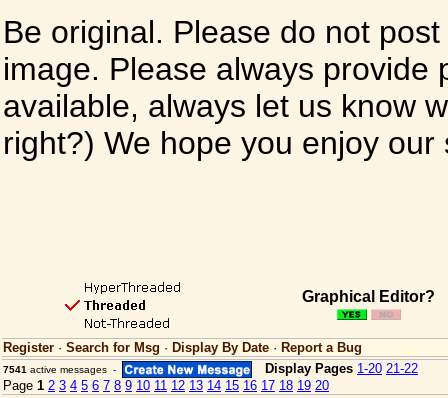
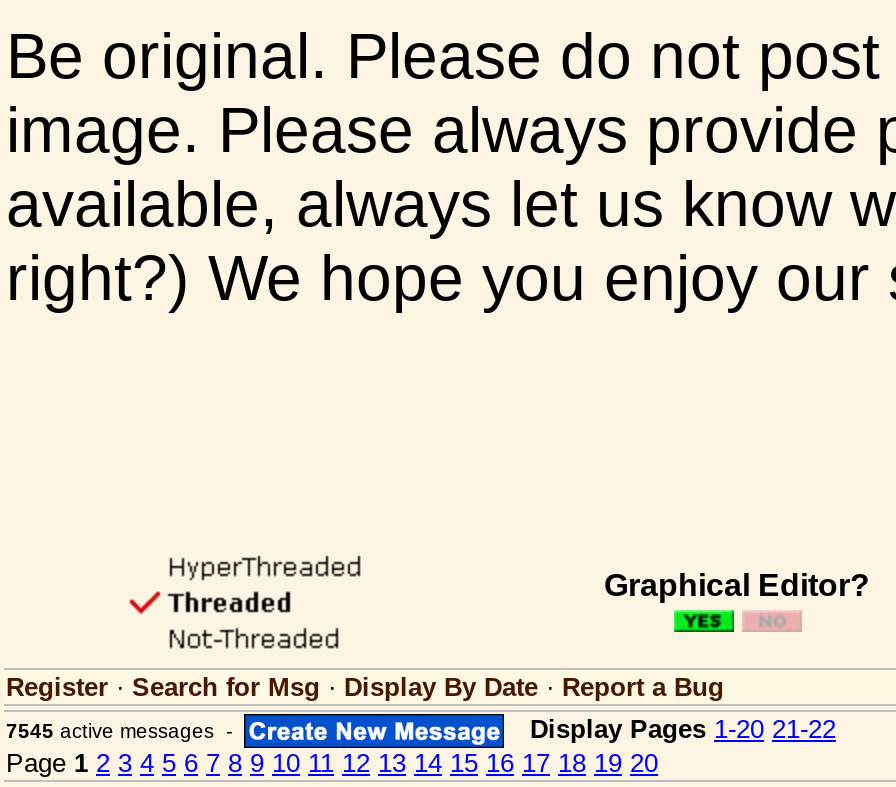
[3,364,122,375] 7541 active messages - -> [6,720,244,742] 7545 active messages -

